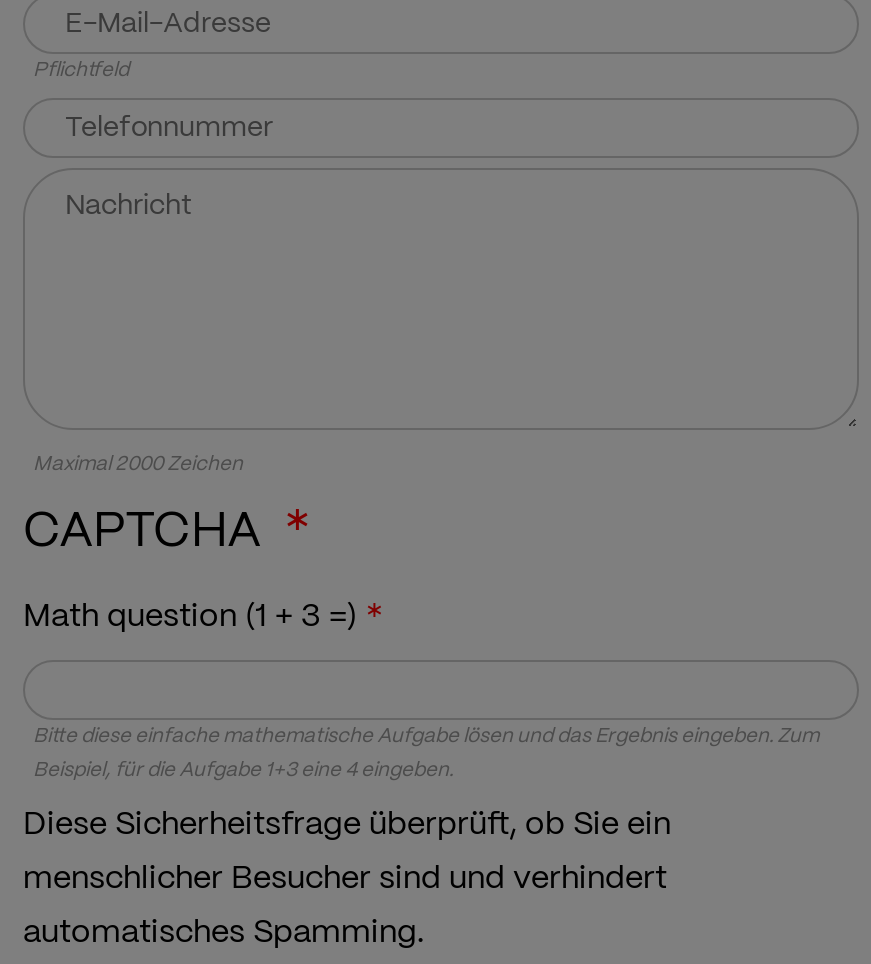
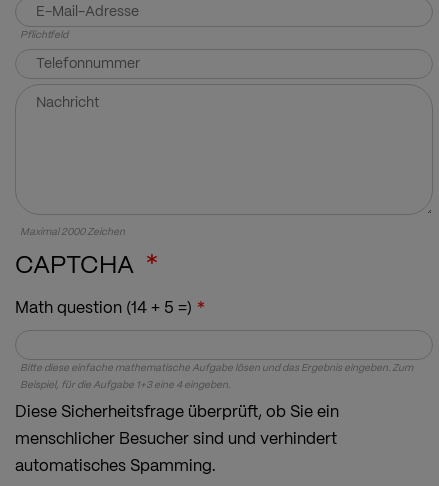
[23,601,357,631] Math question (1 + 3 =) -> [15,301,192,316] Math question (14 + 5 =)

